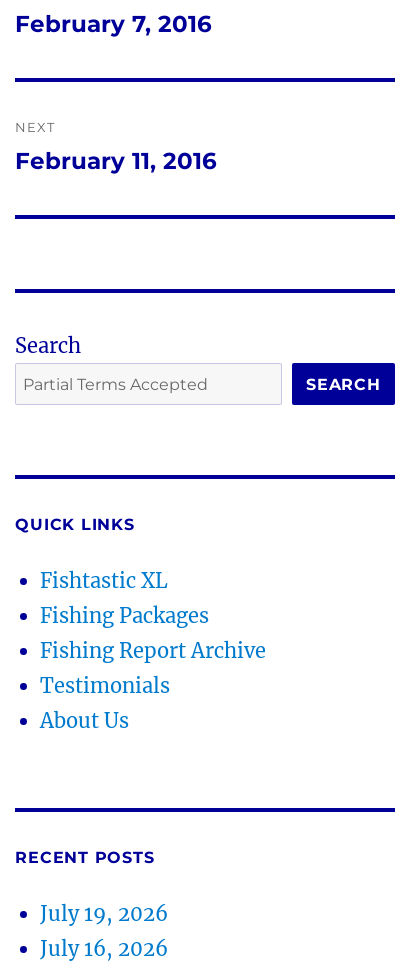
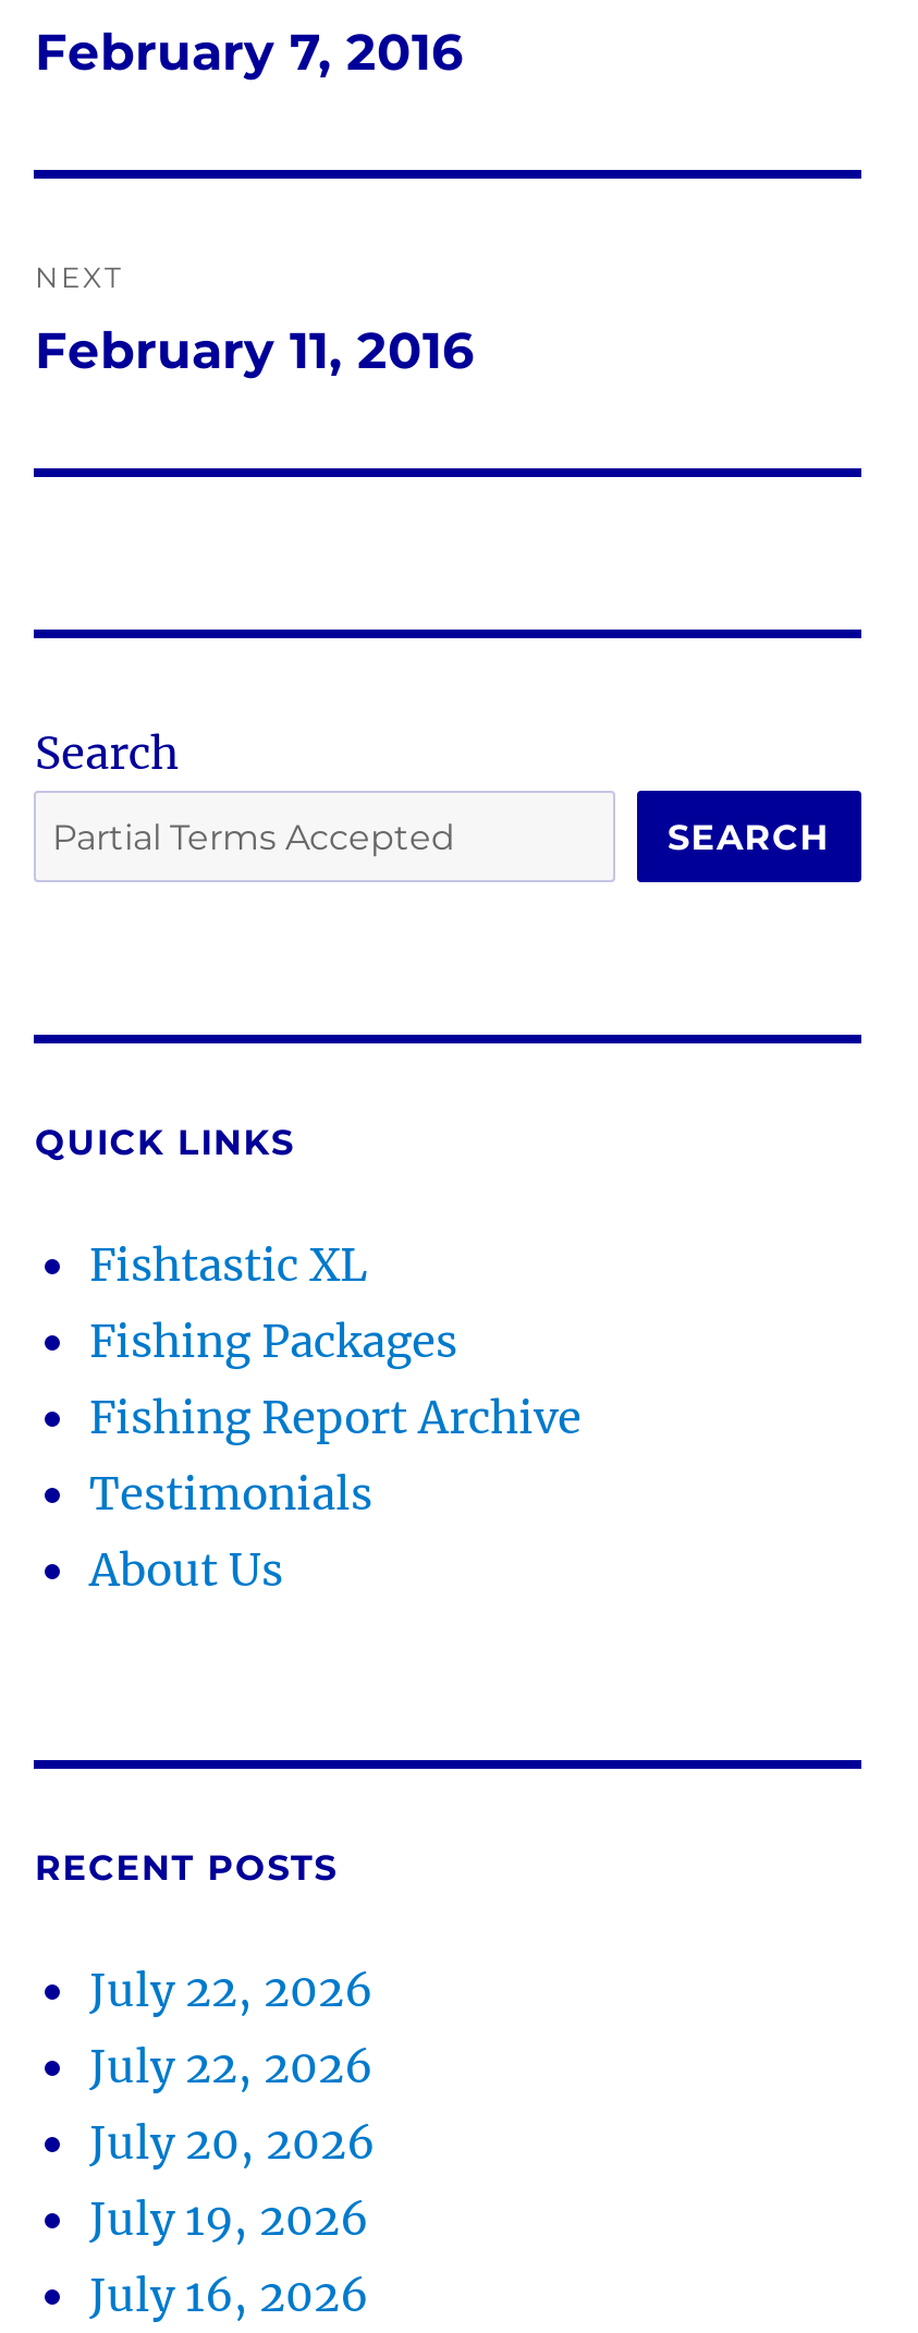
none -> [89,1963,375,2170] July 22, 2026 | July 22, 2026 | July 20, 2026

